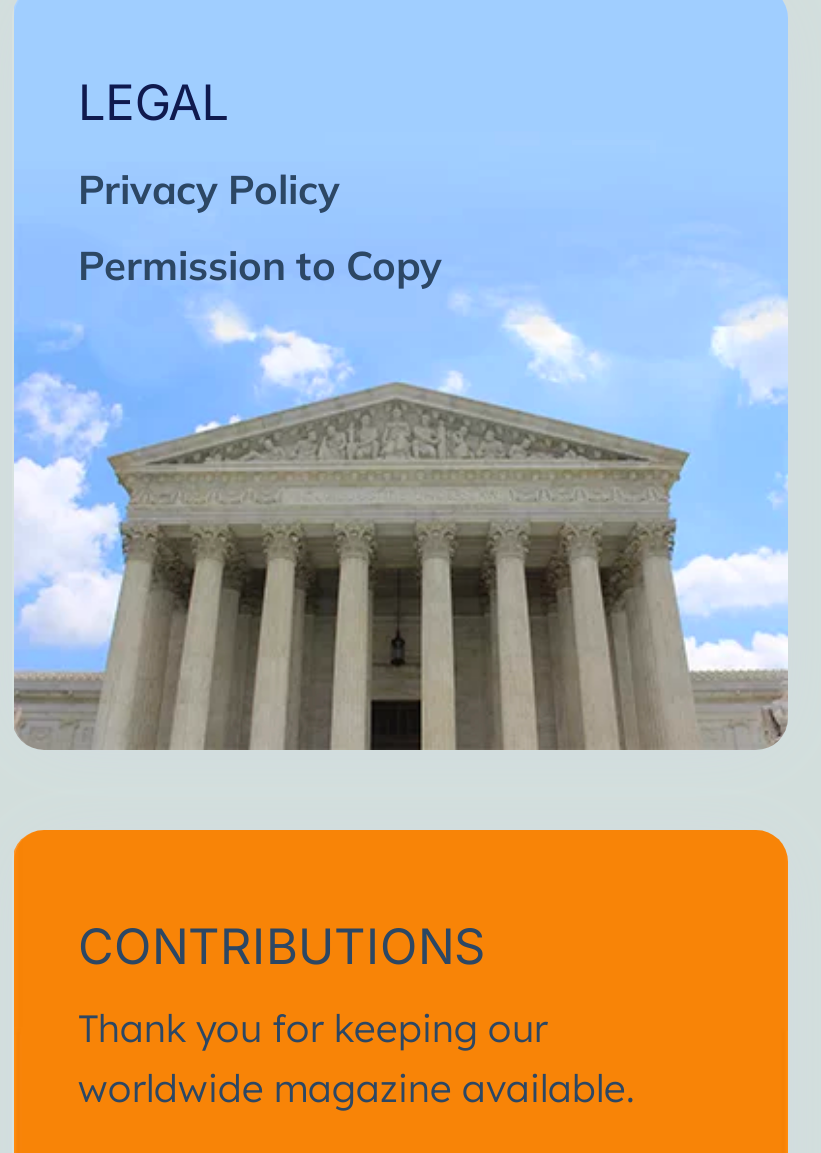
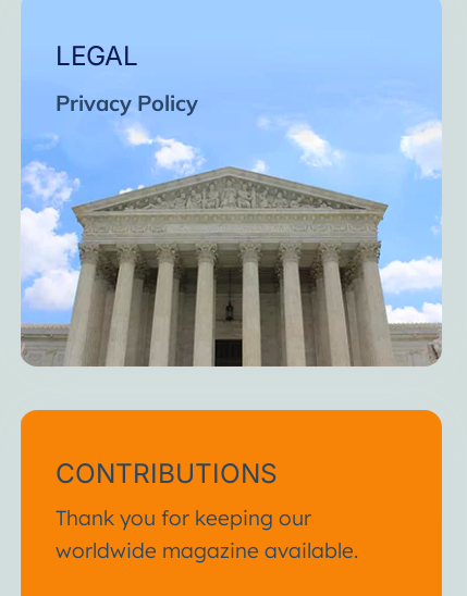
[78,240,442,290] Permission to Copy -> none

